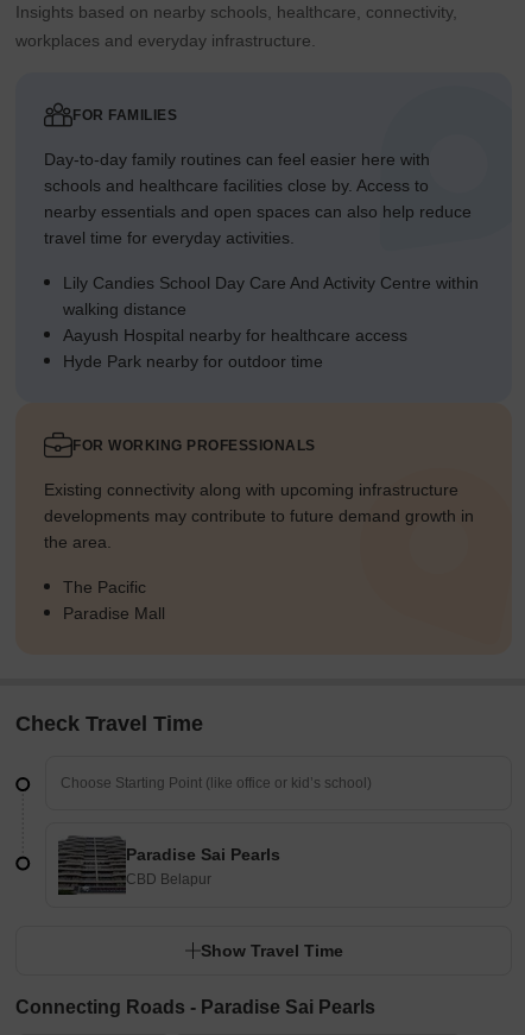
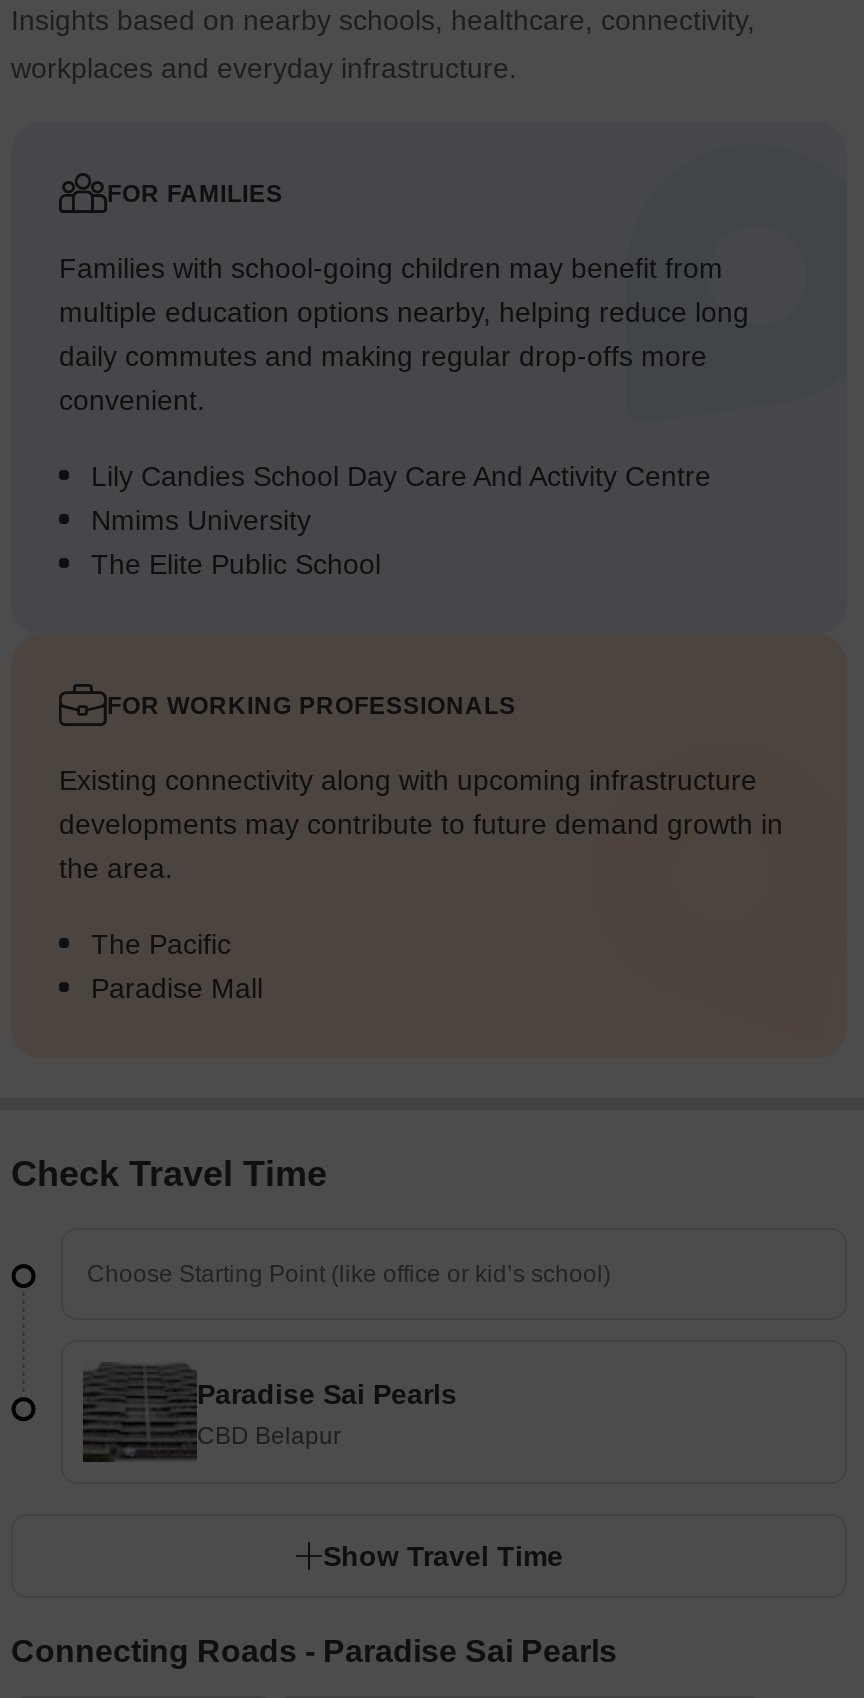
[44,150,472,248] Day-to-day family routines can feel easier here with | schools and healthcare facilities close by. Access to | nearby essentials and open spaces can also help reduce | travel time for everyday activities. -> [59,253,749,417] Families with school-going children may benefit from | multiple education options nearby, helping reduce long | daily commutes and making regular drop-offs more | convenient.
[63,274,479,371] Lily Candies School Day Care And Activity Centre within | walking distance | Aayush Hospital nearby for healthcare access | Hyde Park nearby for outdoor time -> [91,461,711,581] Lily Candies School Day Care And Activity Centre | Nmims University | The Elite Public School

